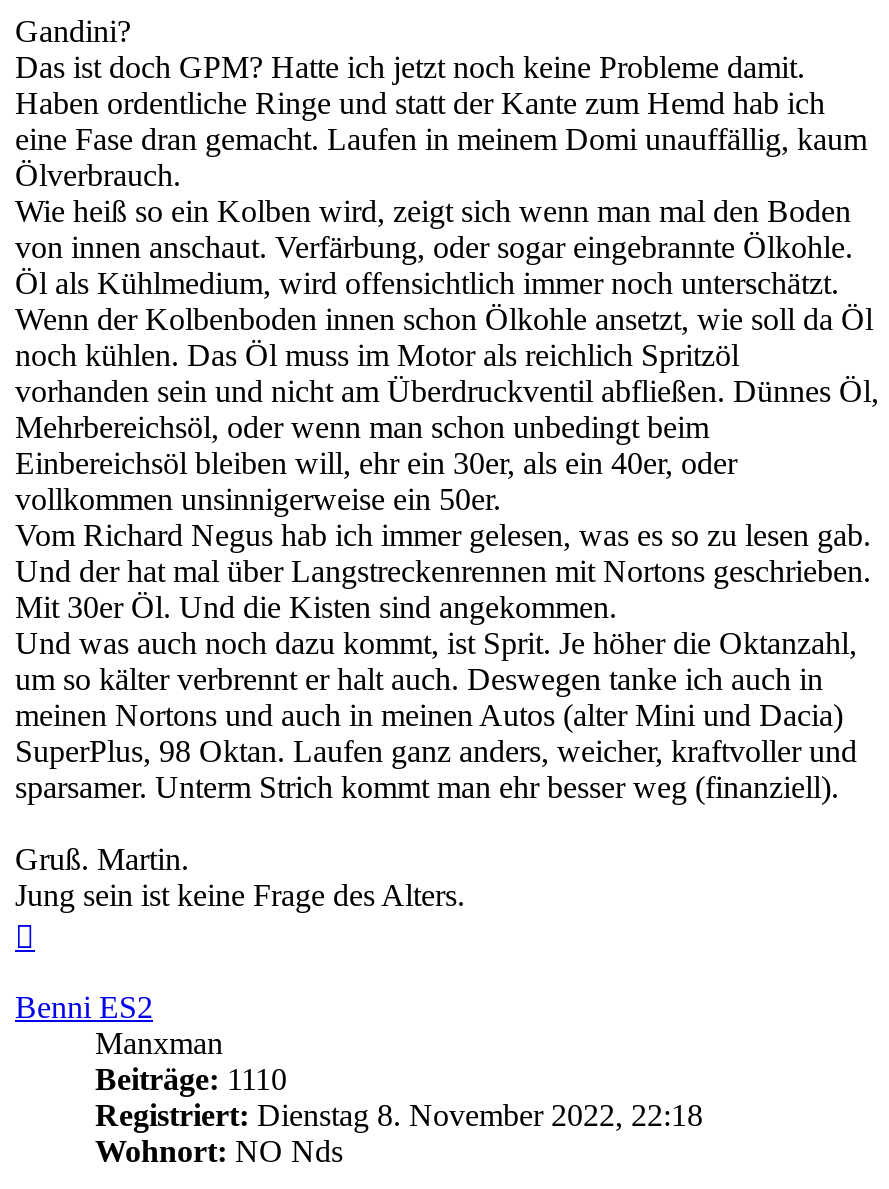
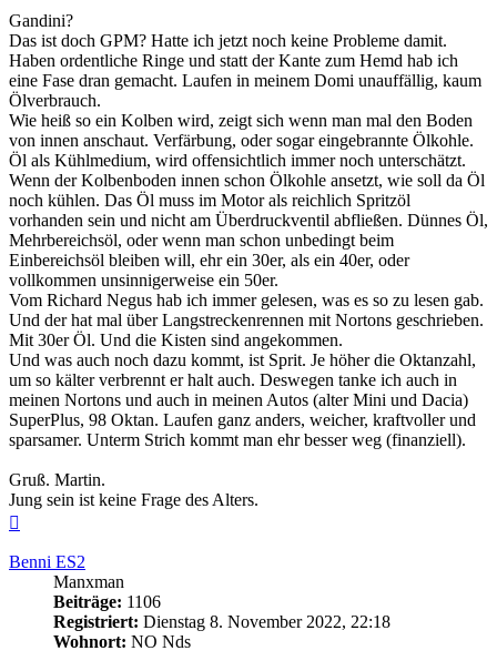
[95,1062,287,1096] Beiträge: 1110 -> [53,592,161,611] Beiträge: 1106

